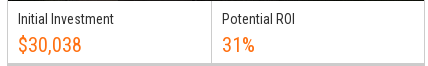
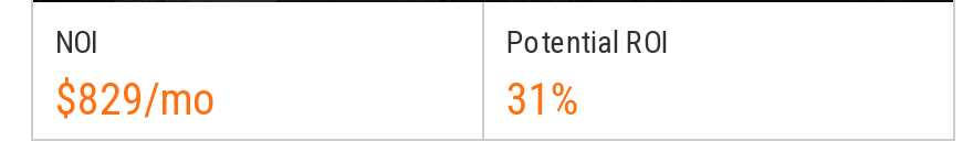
[18,11,114,57] Initial Investment | $30,038 -> [55,24,215,125] NOI | $829/mo

